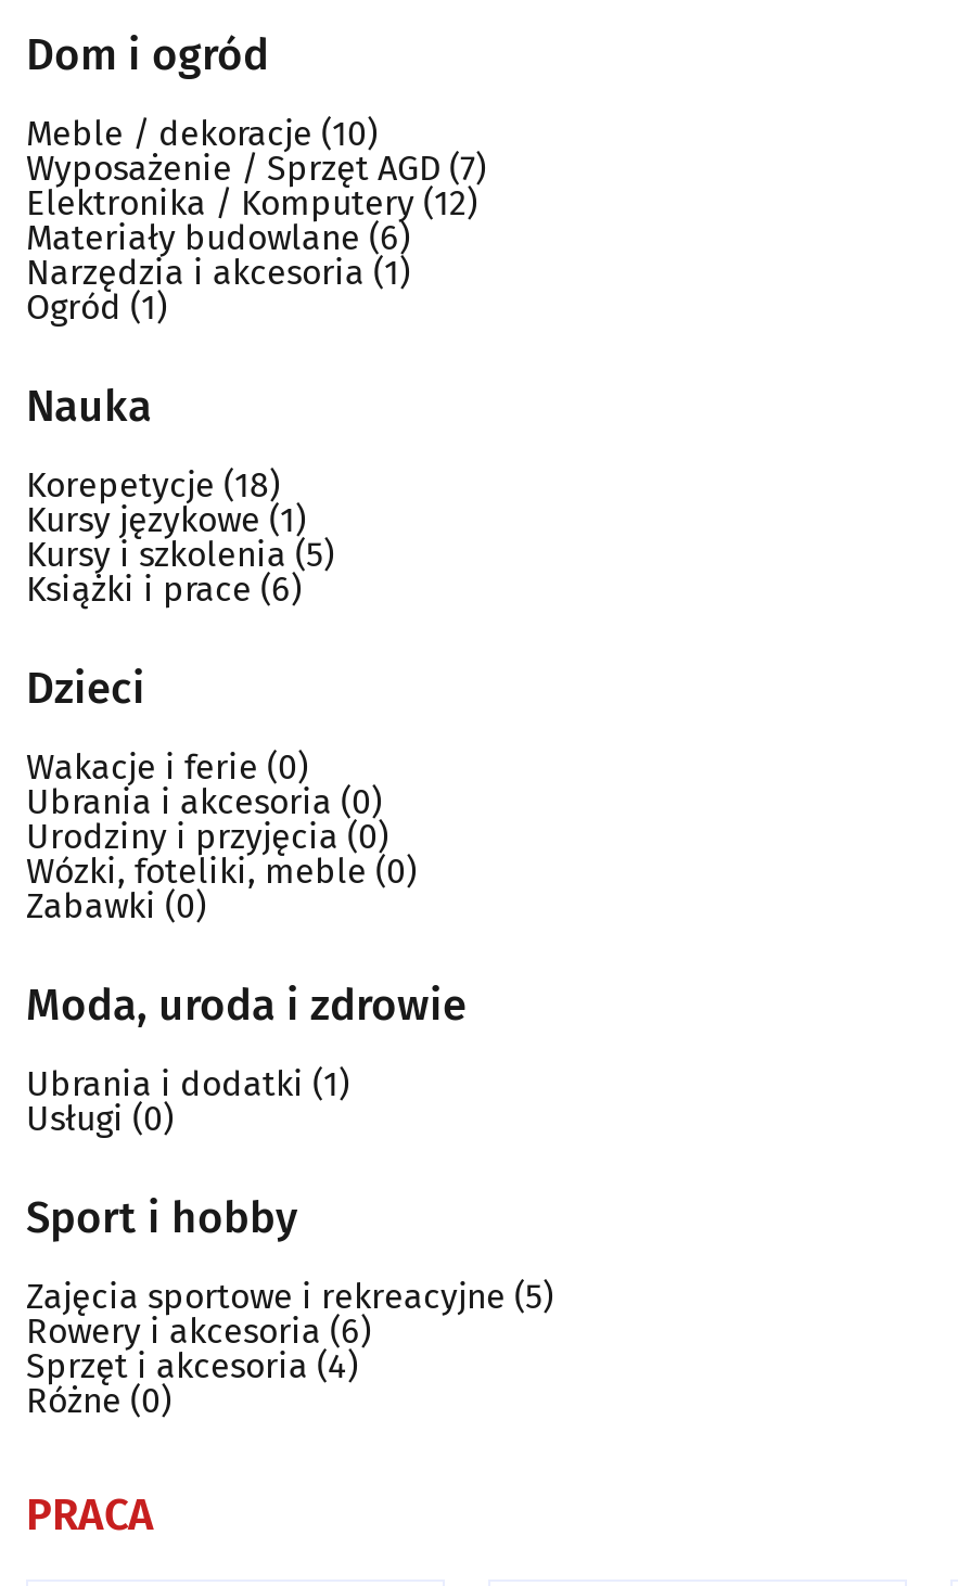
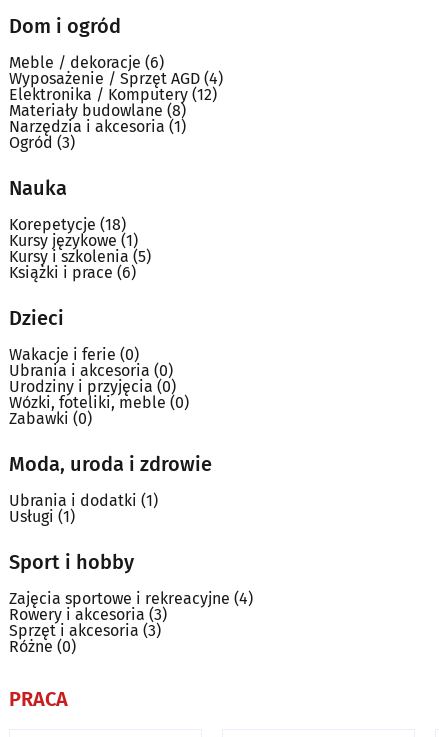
[26,112,378,153] Meble / dekoracje (10) -> [9,53,164,72] Meble / dekoracje (6)
[26,146,486,188] Wyposażenie / Sprzęt AGD (7) -> [9,69,223,88] Wyposażenie / Sprzęt AGD (4)
[26,216,410,257] Materiały budowlane(6) -> [9,101,186,120] Materiały budowlane(8)
[26,285,167,327] Ogród(1) -> [9,133,75,152] Ogród(3)
[26,1097,174,1138] Usługi(0) -> [9,507,75,526] Usługi(1)
[26,1275,553,1316] Zajęcia sportowe i rekreacyjne (5) -> [9,589,253,608] Zajęcia sportowe i rekreacyjne (4)
[26,1309,371,1351] Rowery i akcesoria(6) -> [9,605,167,624] Rowery i akcesoria(3)
[26,1344,358,1385] Sprzęt i akcesoria(4) -> [9,621,161,640] Sprzęt i akcesoria(3)

